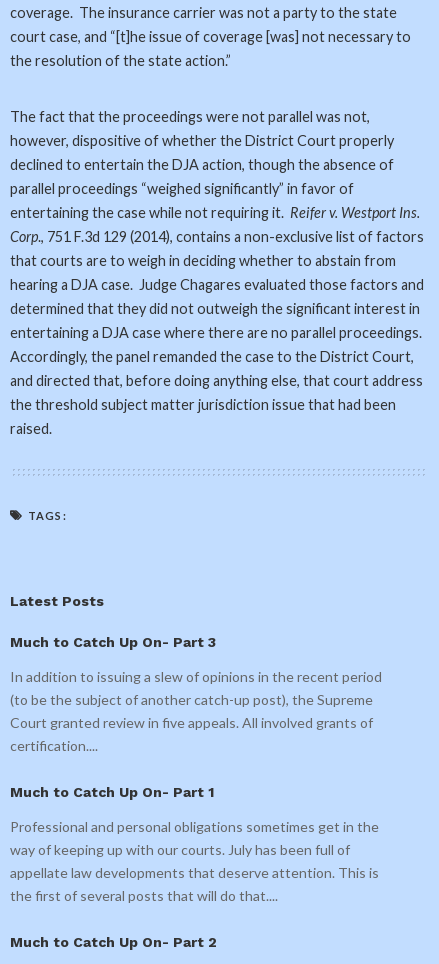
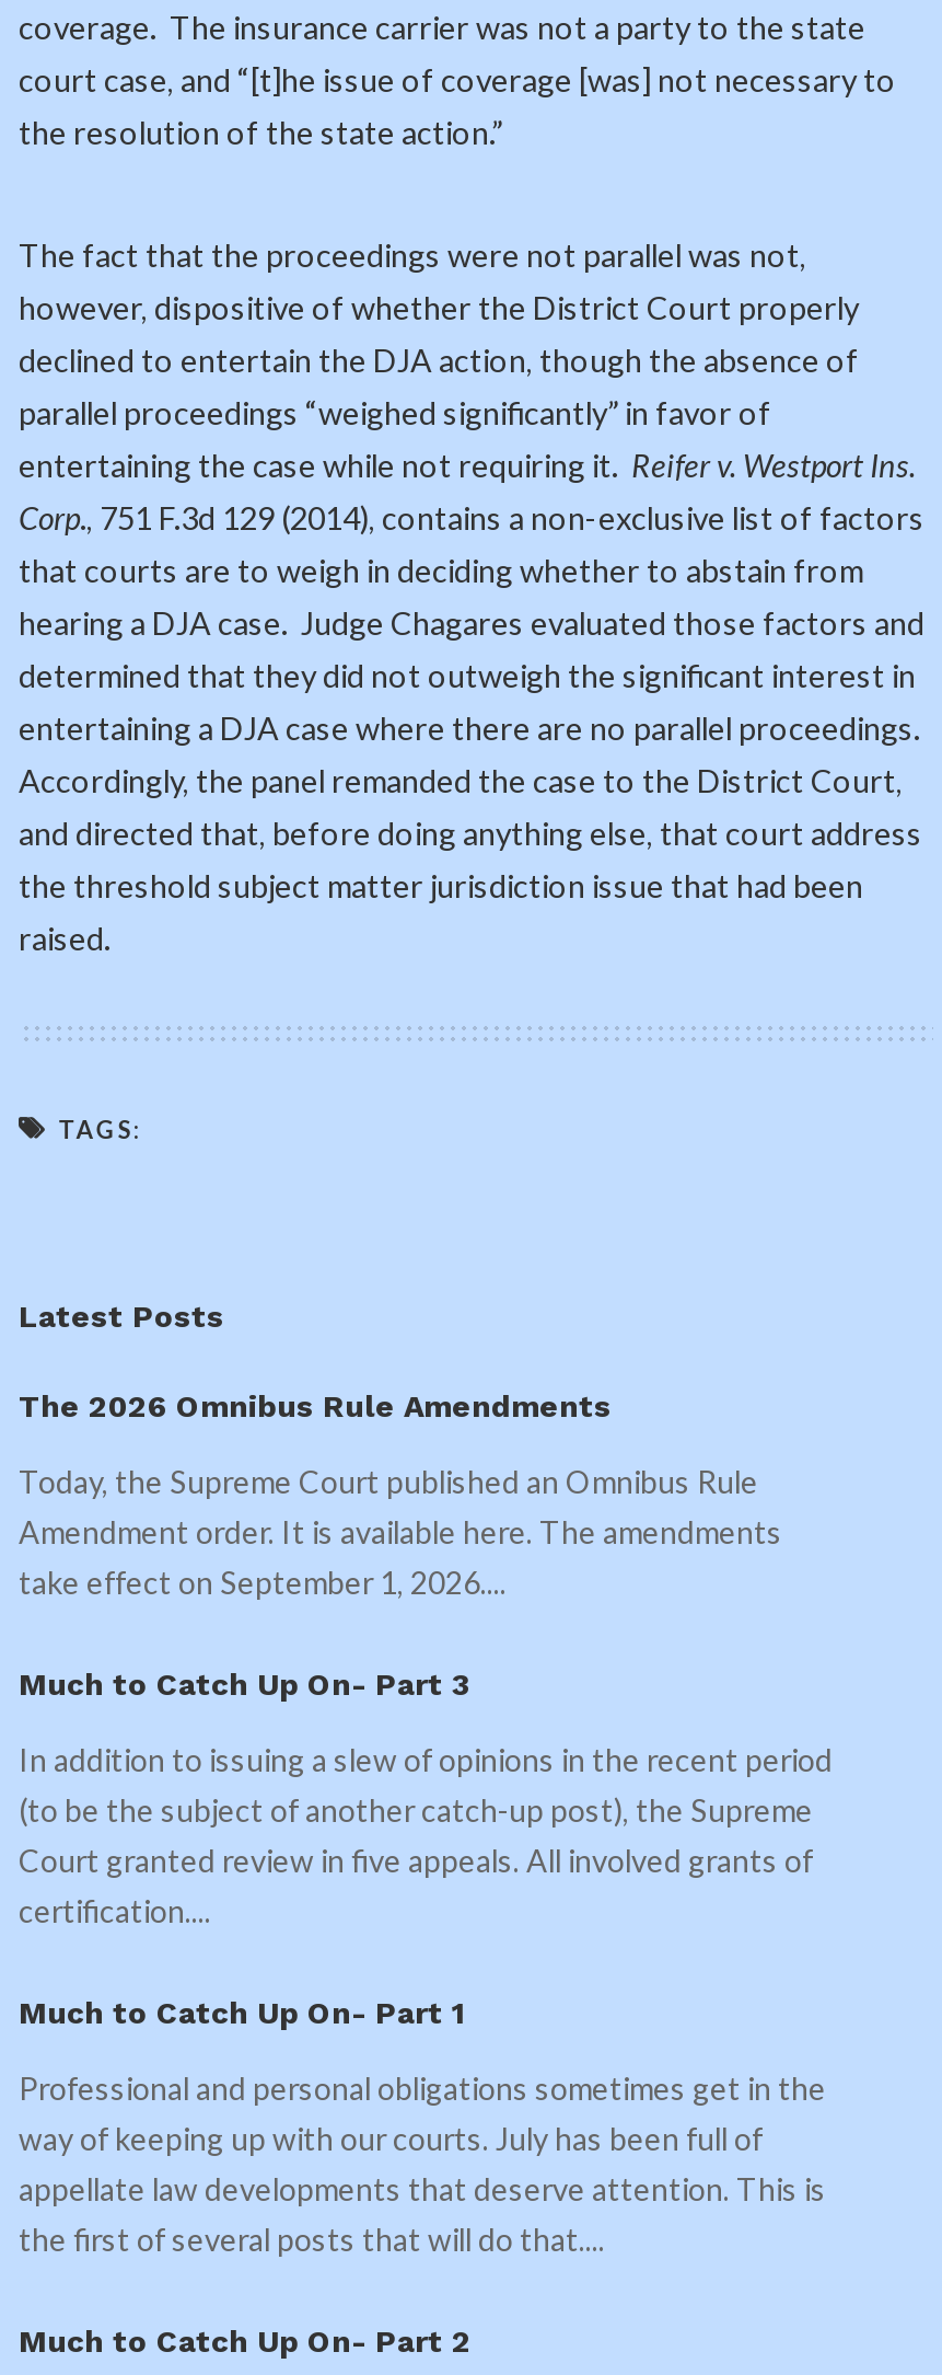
none -> [19,1388,782,1601] The 2026 Omnibus Rule Amendments | Today, the Supreme Court published an Omnibus Rule | Amendment order. It is available here. The amendments | take effect on September 1, 2026....

